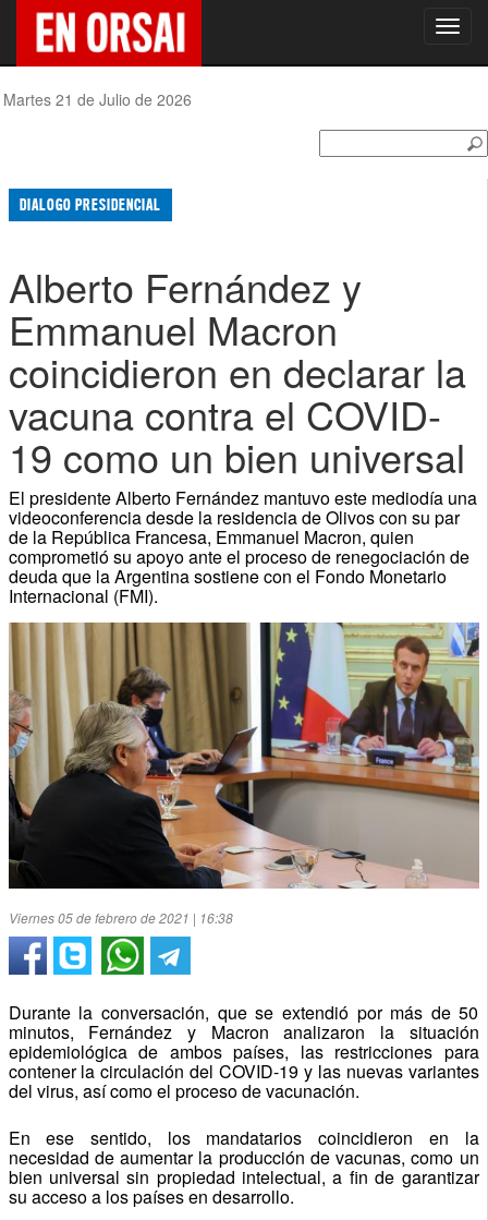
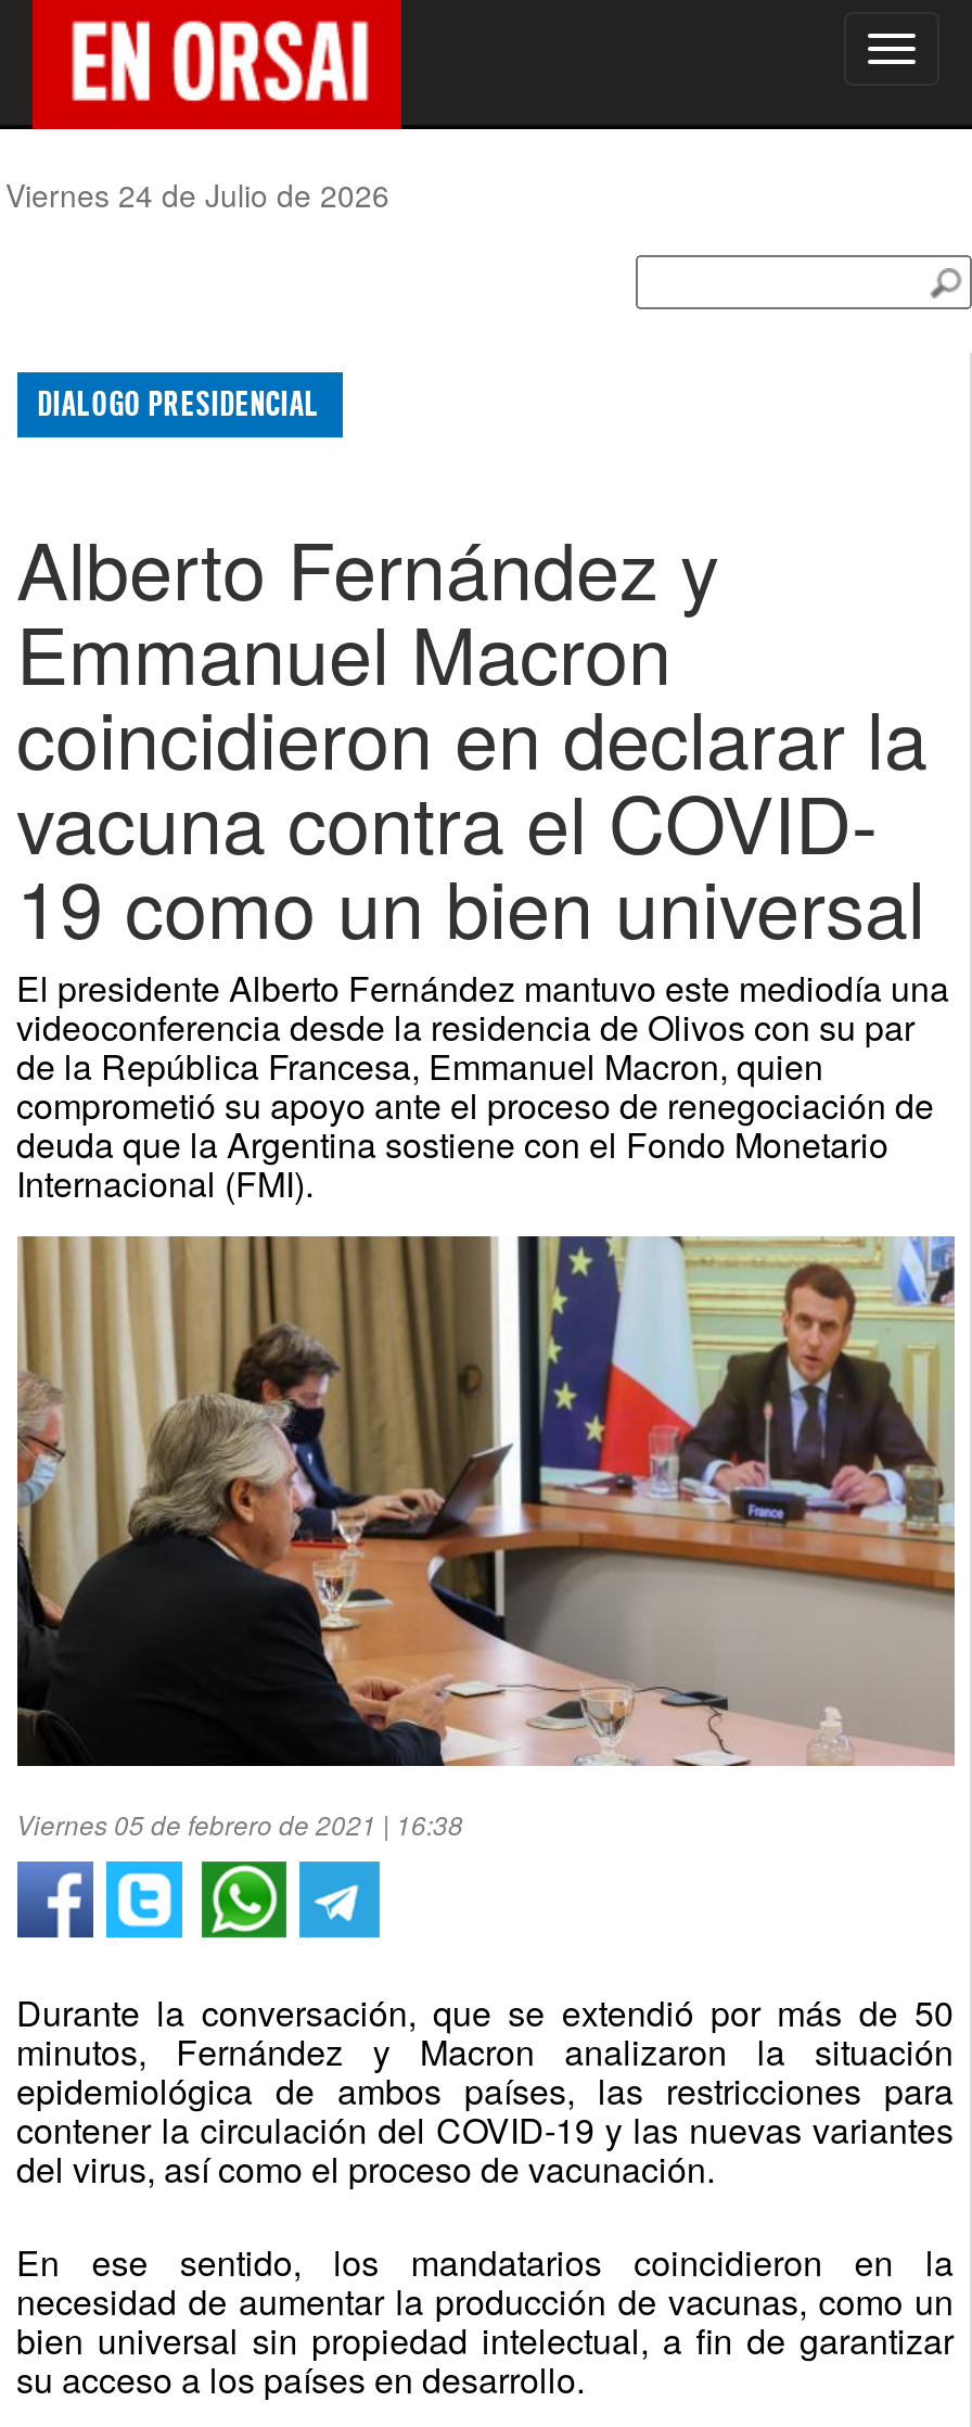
[3,88,191,110] Martes 21 de Julio de 2026 -> [5,173,389,216] Viernes 24 de Julio de 2026

